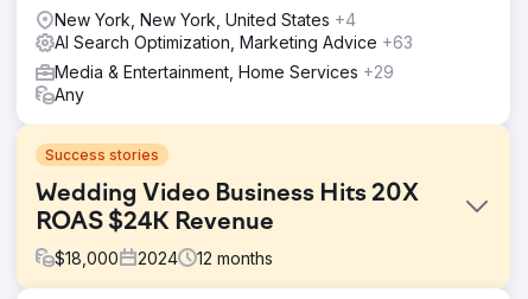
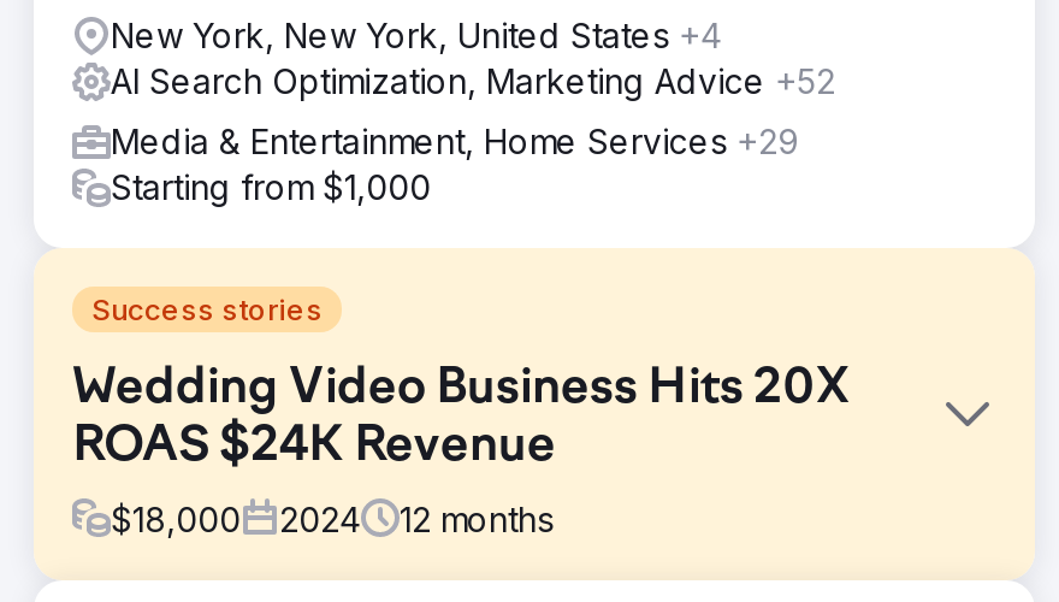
[55,32,413,52] AI Search Optimization, Marketing Advice +63 -> [111,59,835,100] AI Search Optimization, Marketing Advice +52
[55,84,84,104] Any -> [111,165,431,206] Starting from $1,000

